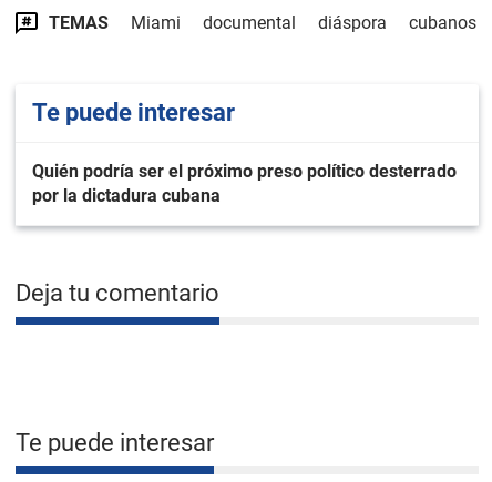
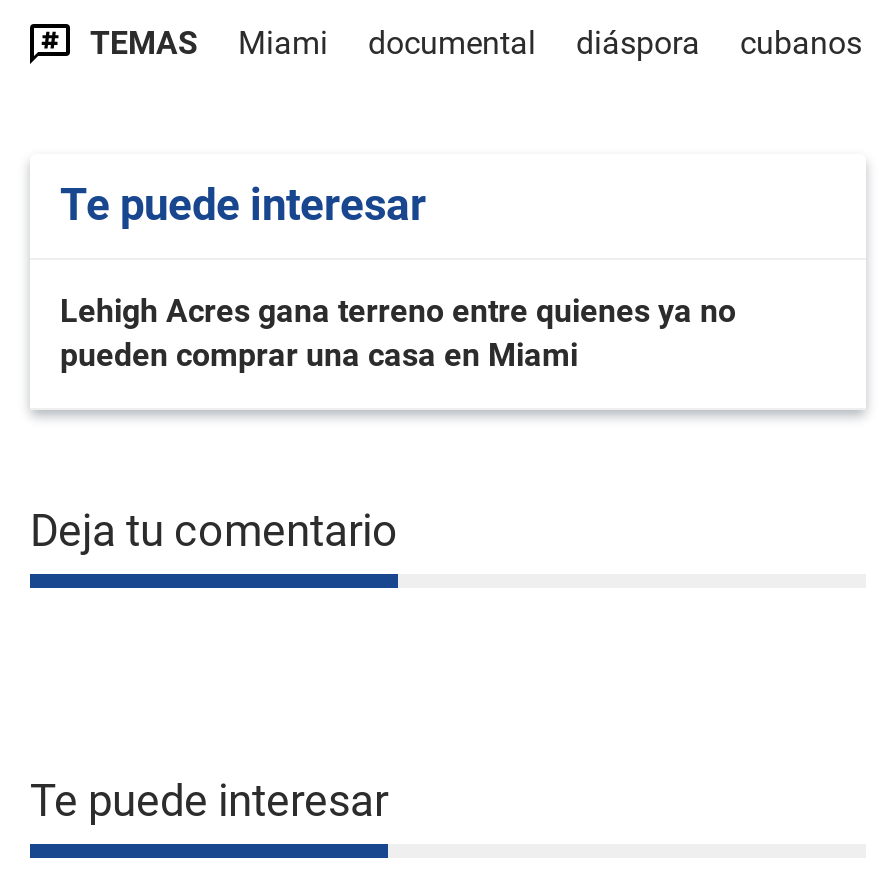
[32,161,457,206] Quién podría ser el próximo preso político desterrado | por la dictadura cubana -> [60,292,736,374] Lehigh Acres gana terreno entre quienes ya no | pueden comprar una casa en Miami

